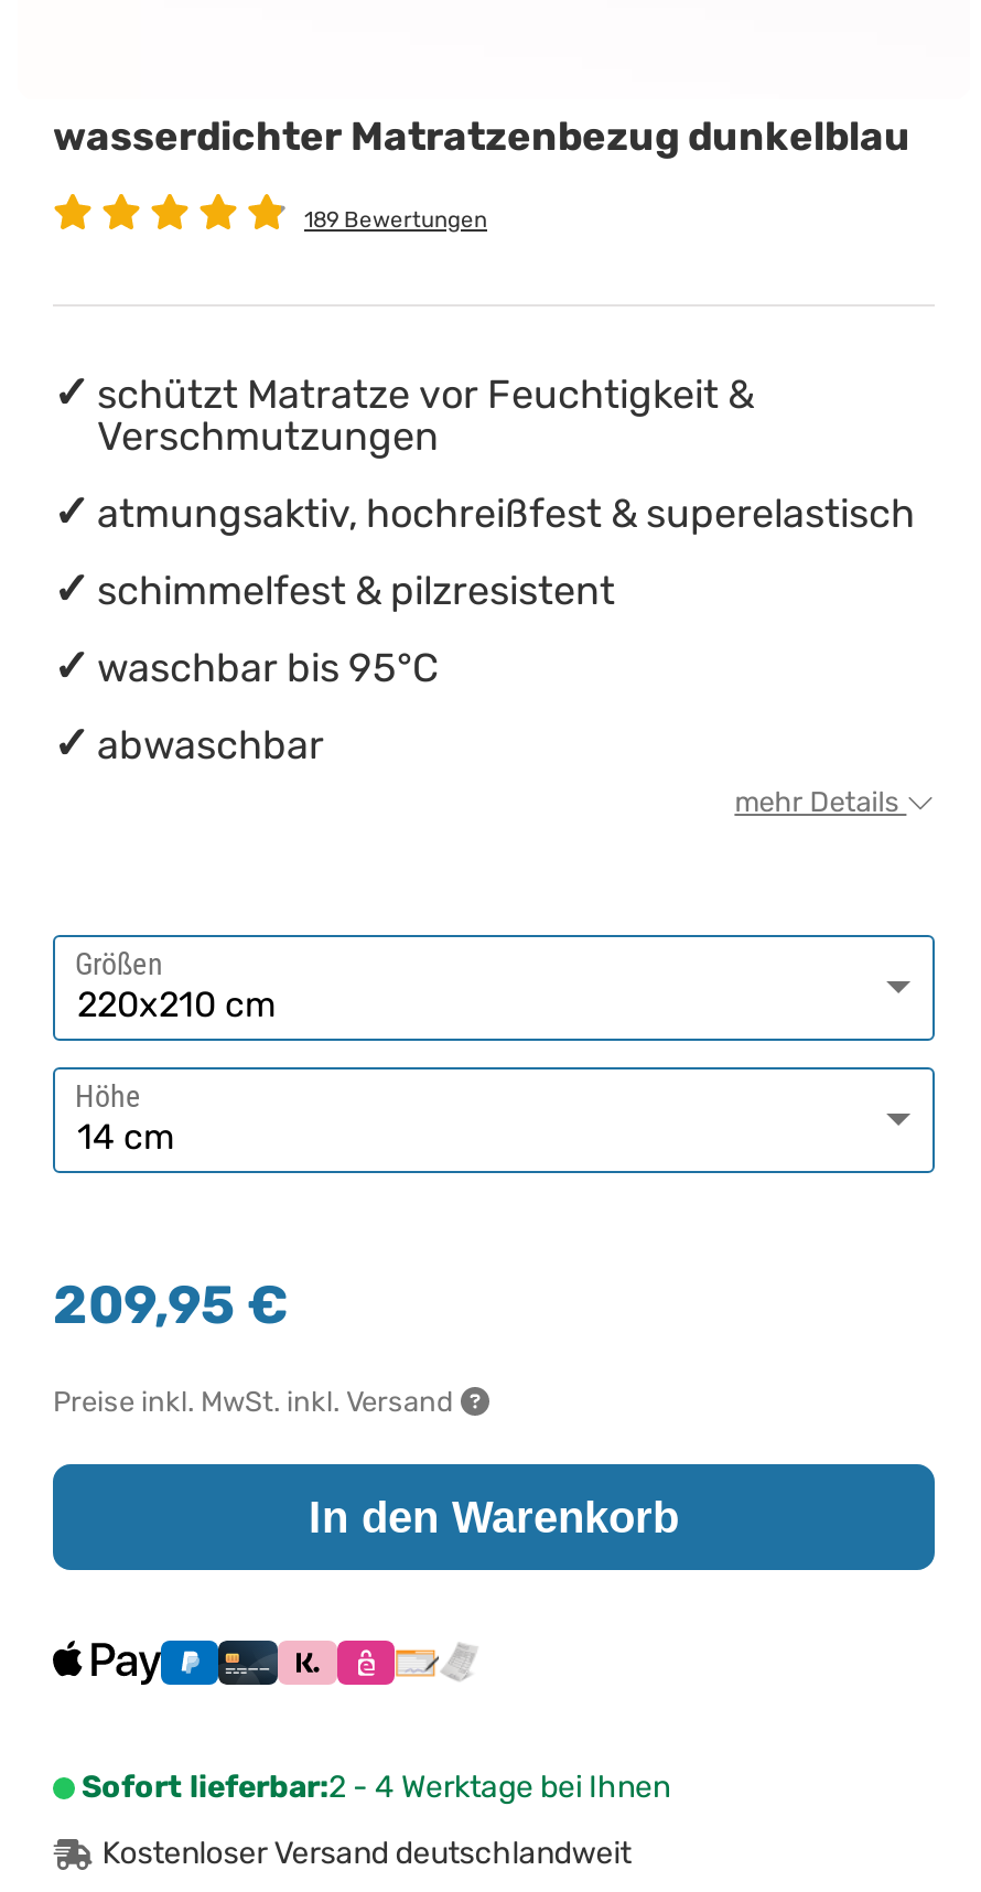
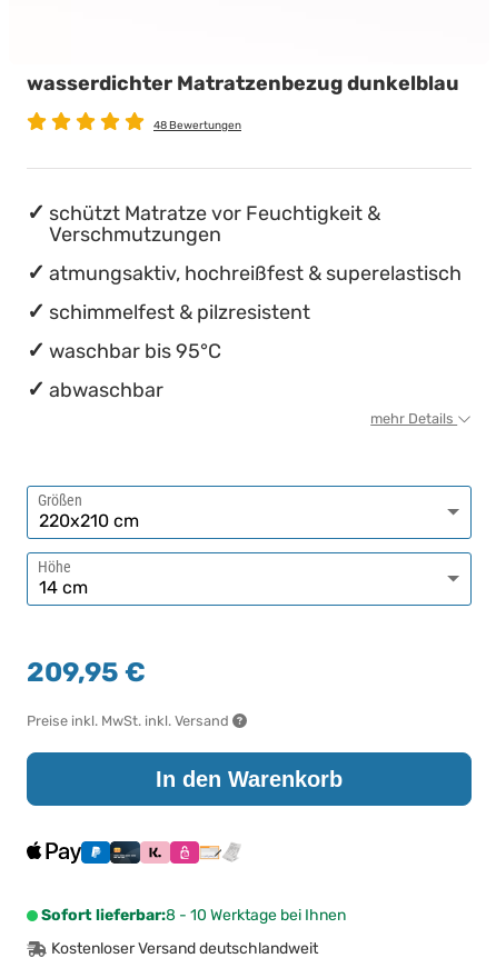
[304,207,487,233] 189 Bewertungen -> [153,119,241,132] 48 Bewertungen
[82,1769,670,1806] Sofort lieferbar:2 - 4 Werktage bei Ihnen -> [41,906,346,925] Sofort lieferbar:8 - 10 Werktage bei Ihnen

